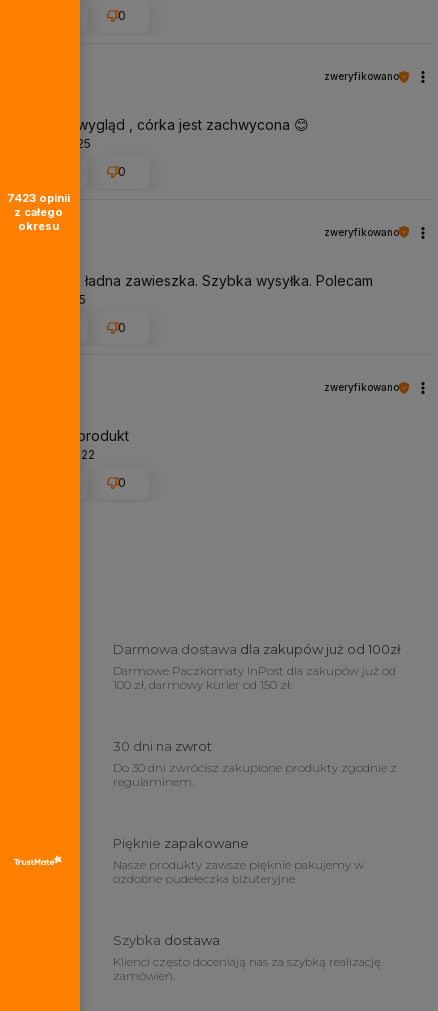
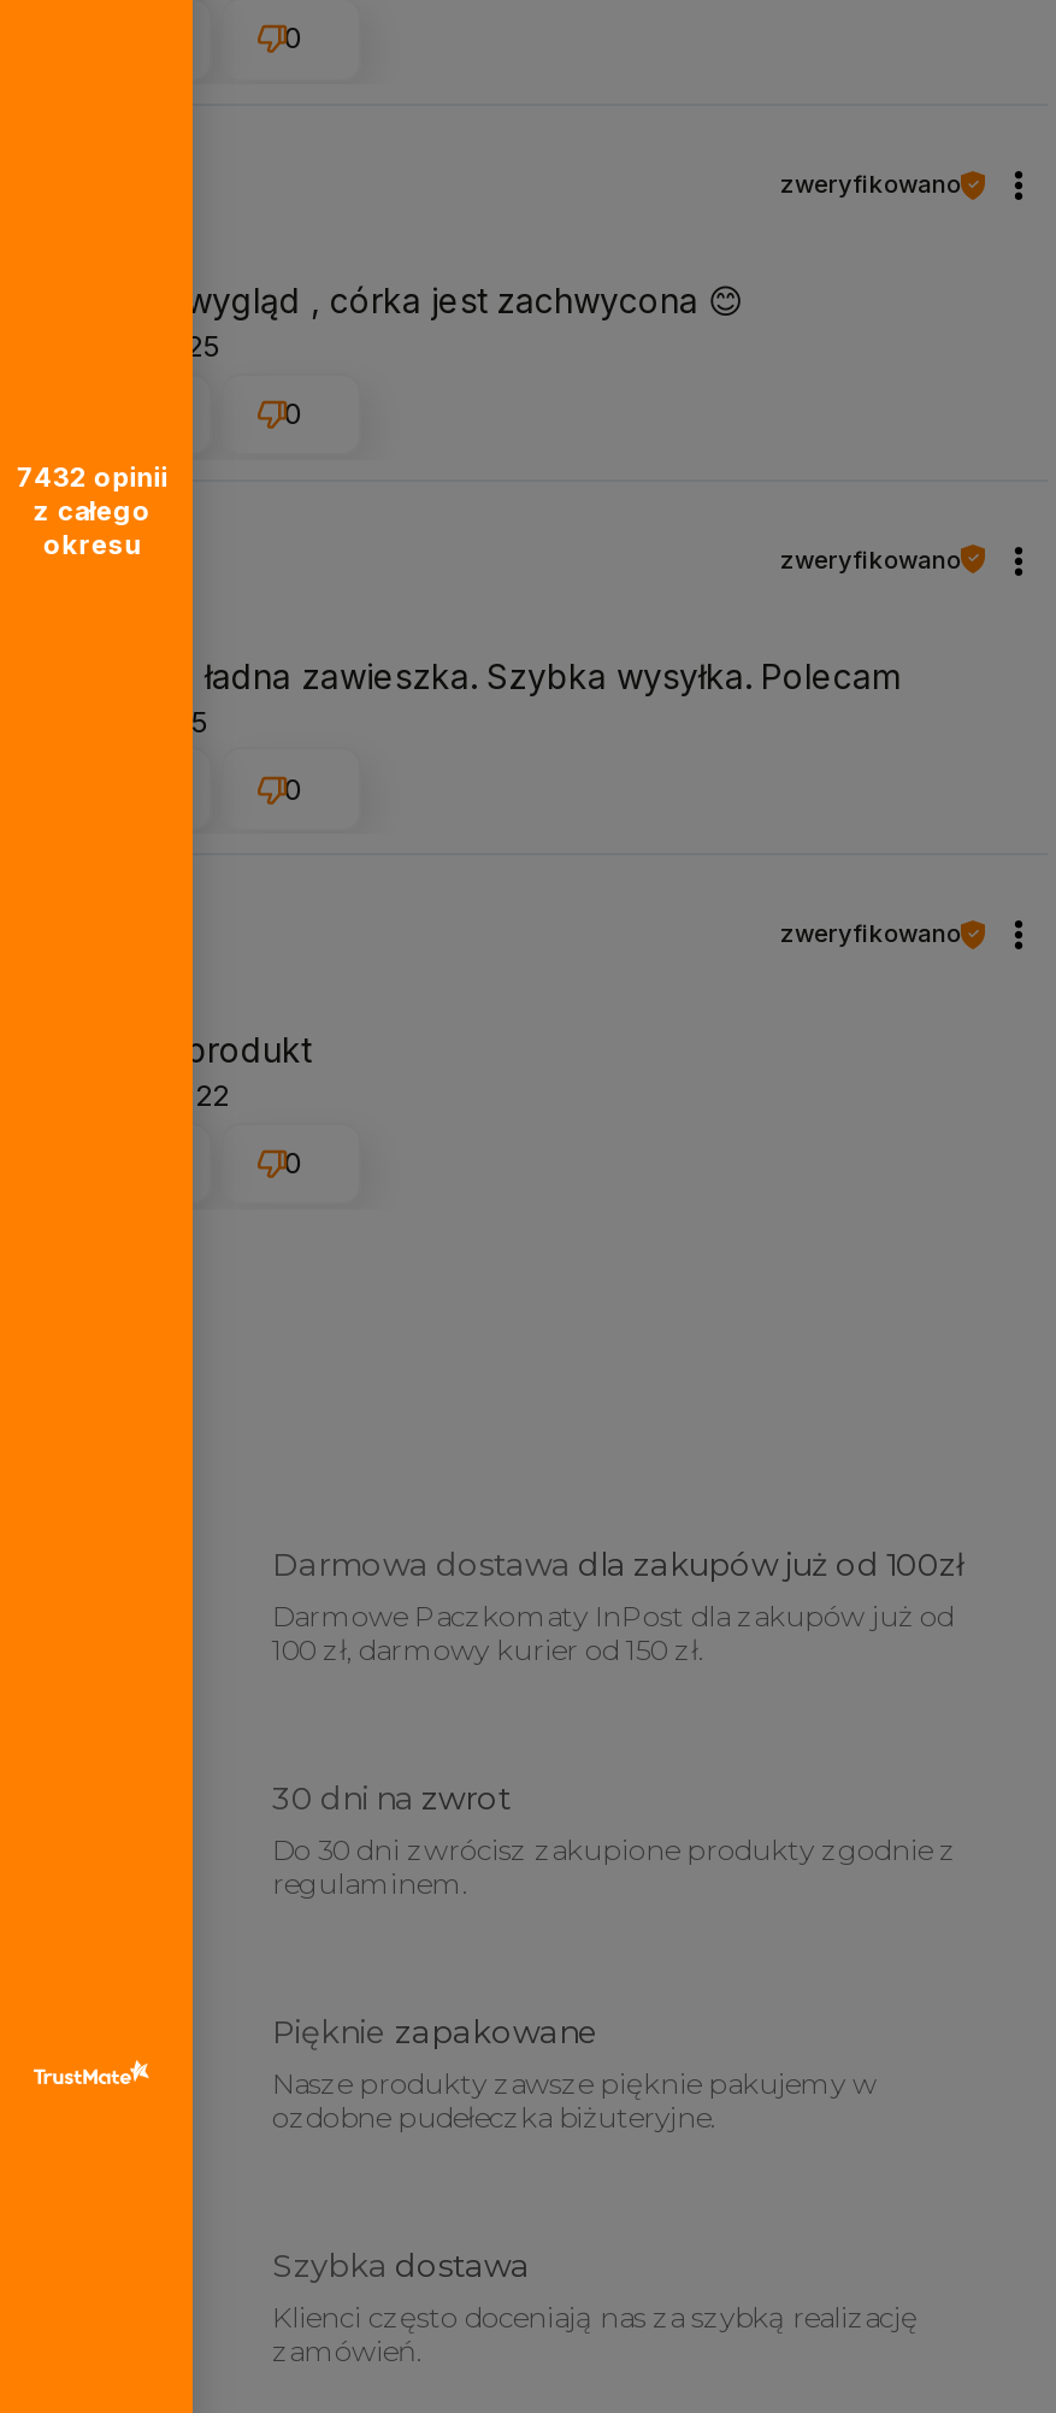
[7,191,70,205] 7423 opinii -> [17,459,168,493] 7432 opinii

